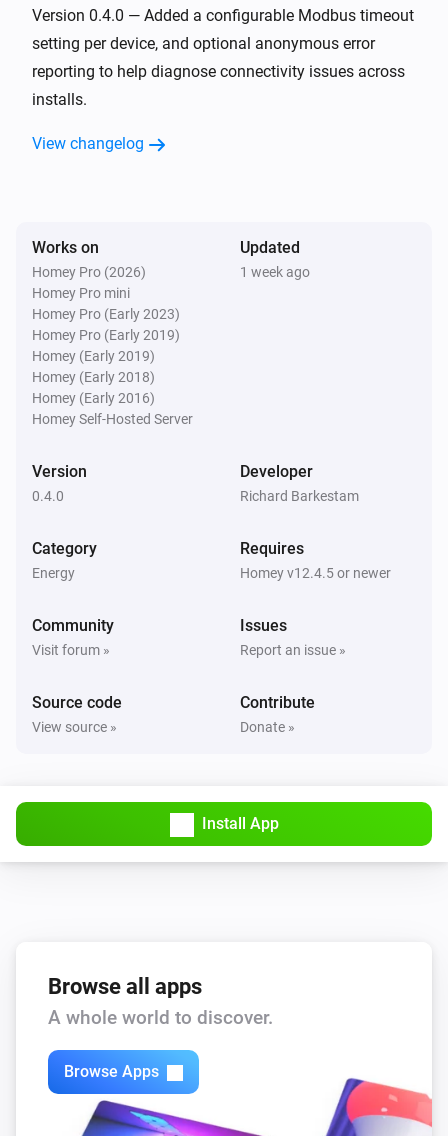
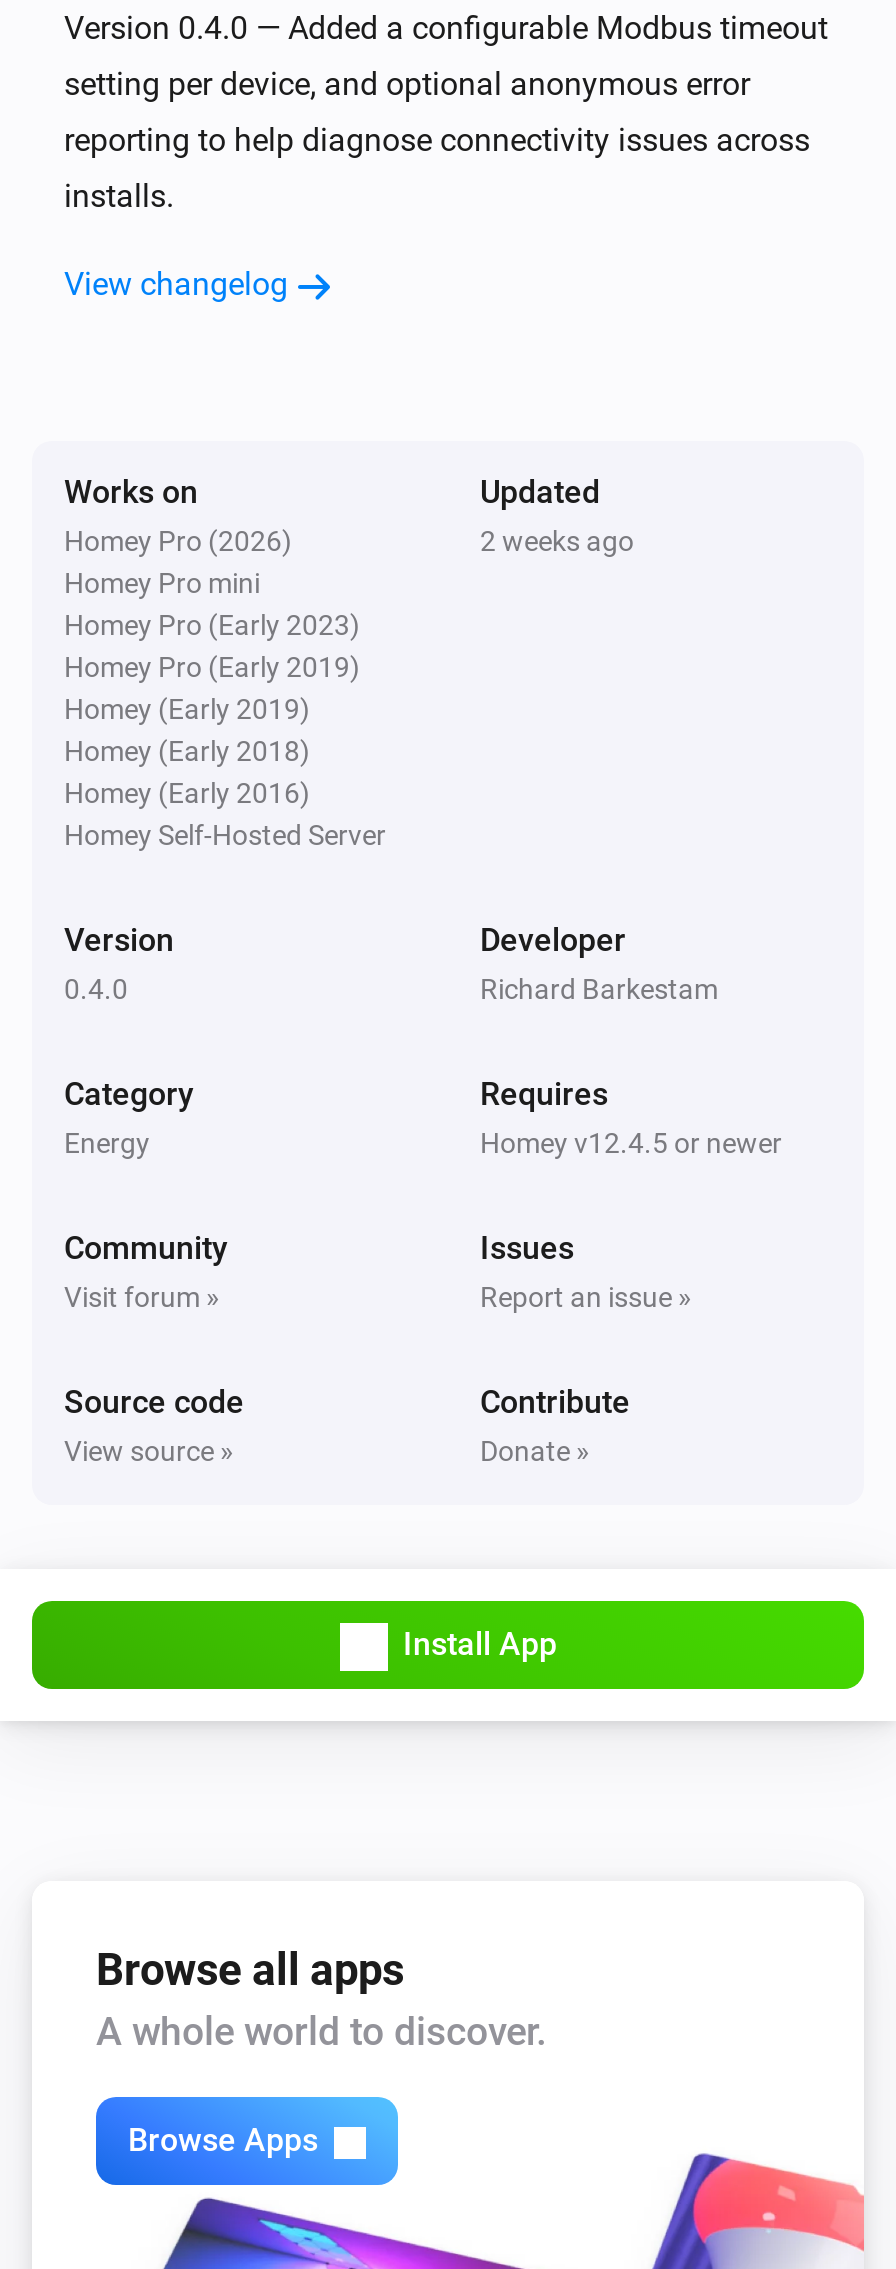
[240,264,310,280] 1 week ago -> [480,526,634,558] 2 weeks ago

